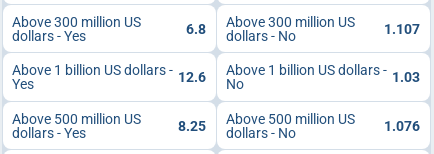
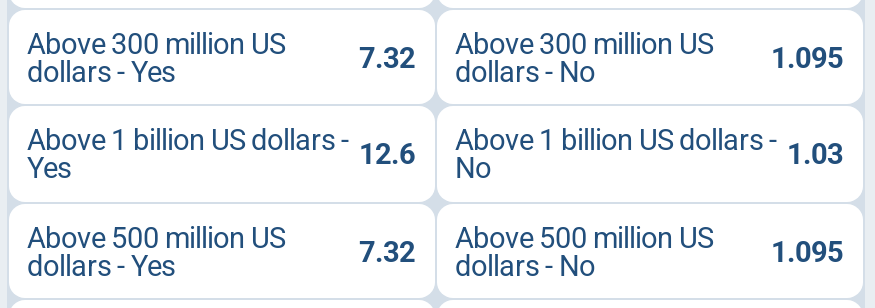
[186,21,206,37] 6.8 -> [359,41,415,73] 7.32
[384,21,420,37] 1.107 -> [771,41,843,73] 1.095
[178,118,206,134] 8.25 -> [359,235,415,267] 7.32
[384,118,420,134] 1.076 -> [771,235,843,267] 1.095

